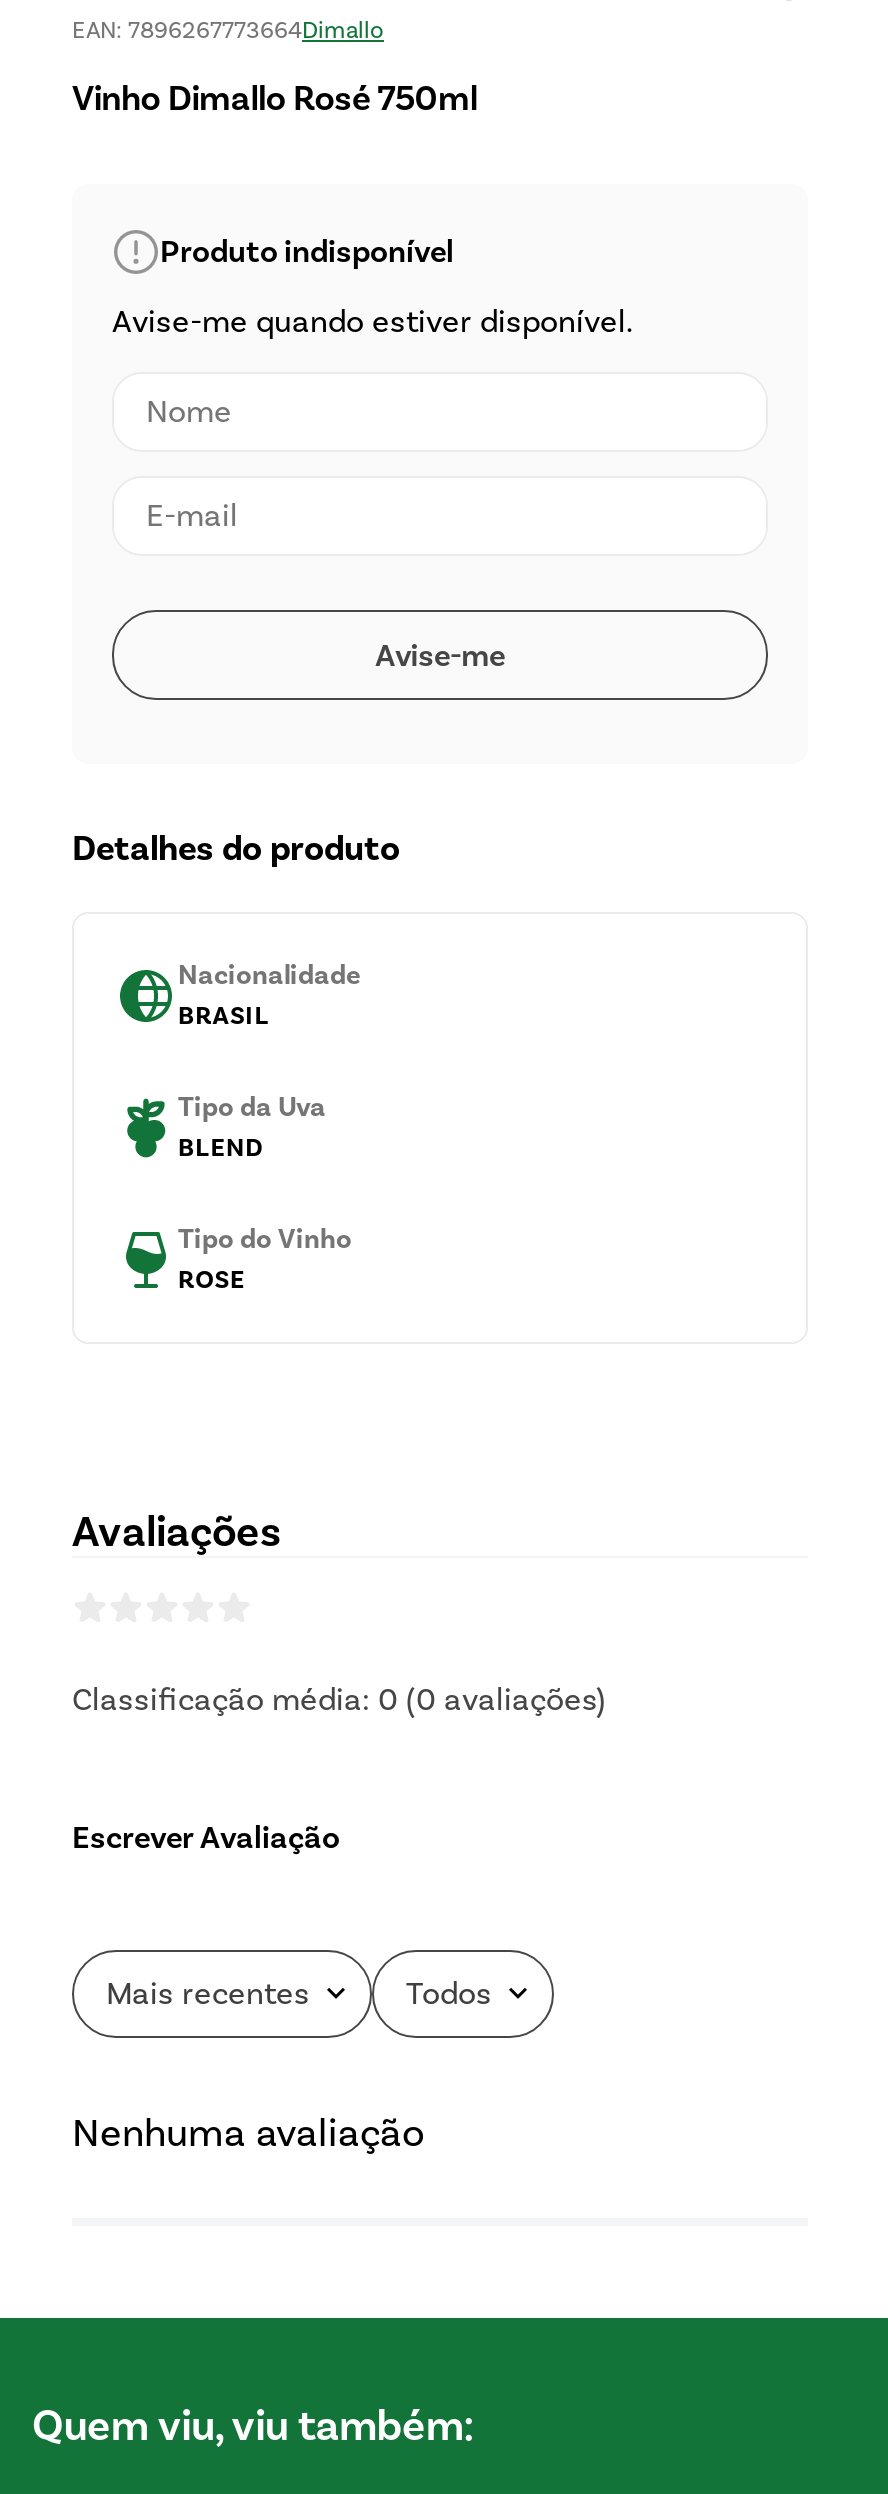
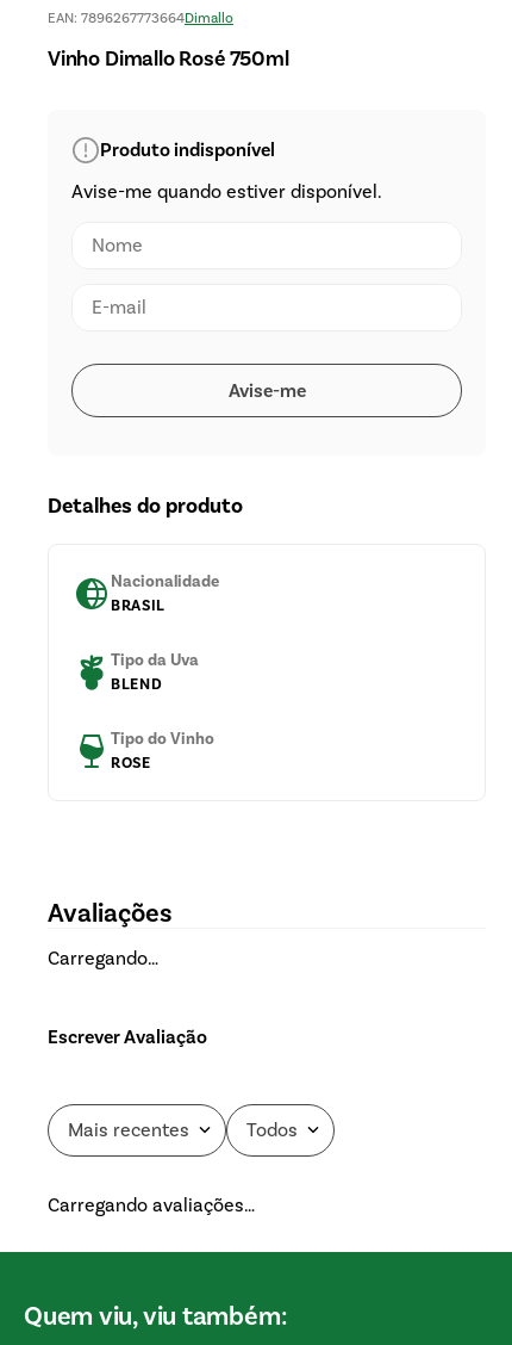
[72,1680,606,1718] Classificação média: 0 (0 avaliações) -> [48,947,158,969] Carregando…
[72,2108,424,2156] Nenhuma avaliação -> [48,1194,255,1216] Carregando avaliações…

